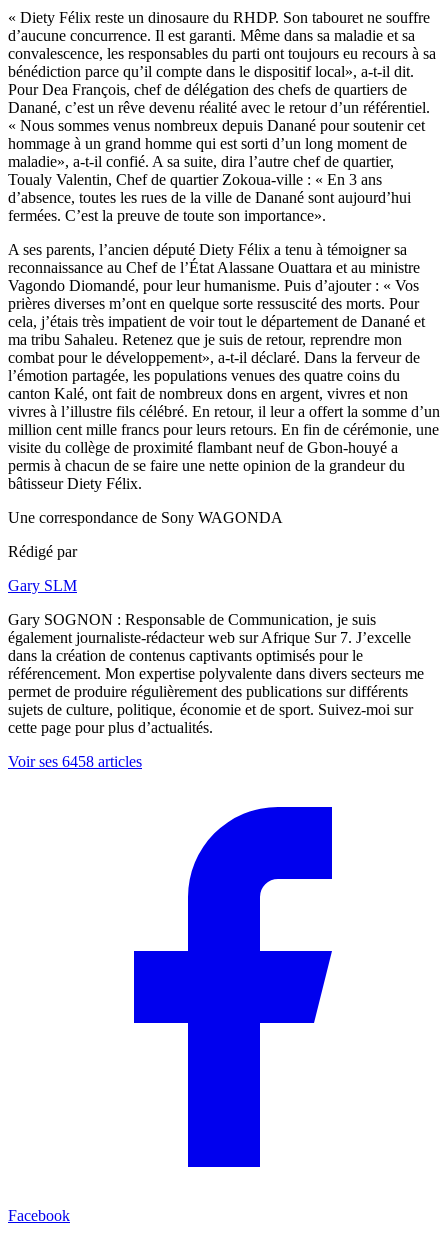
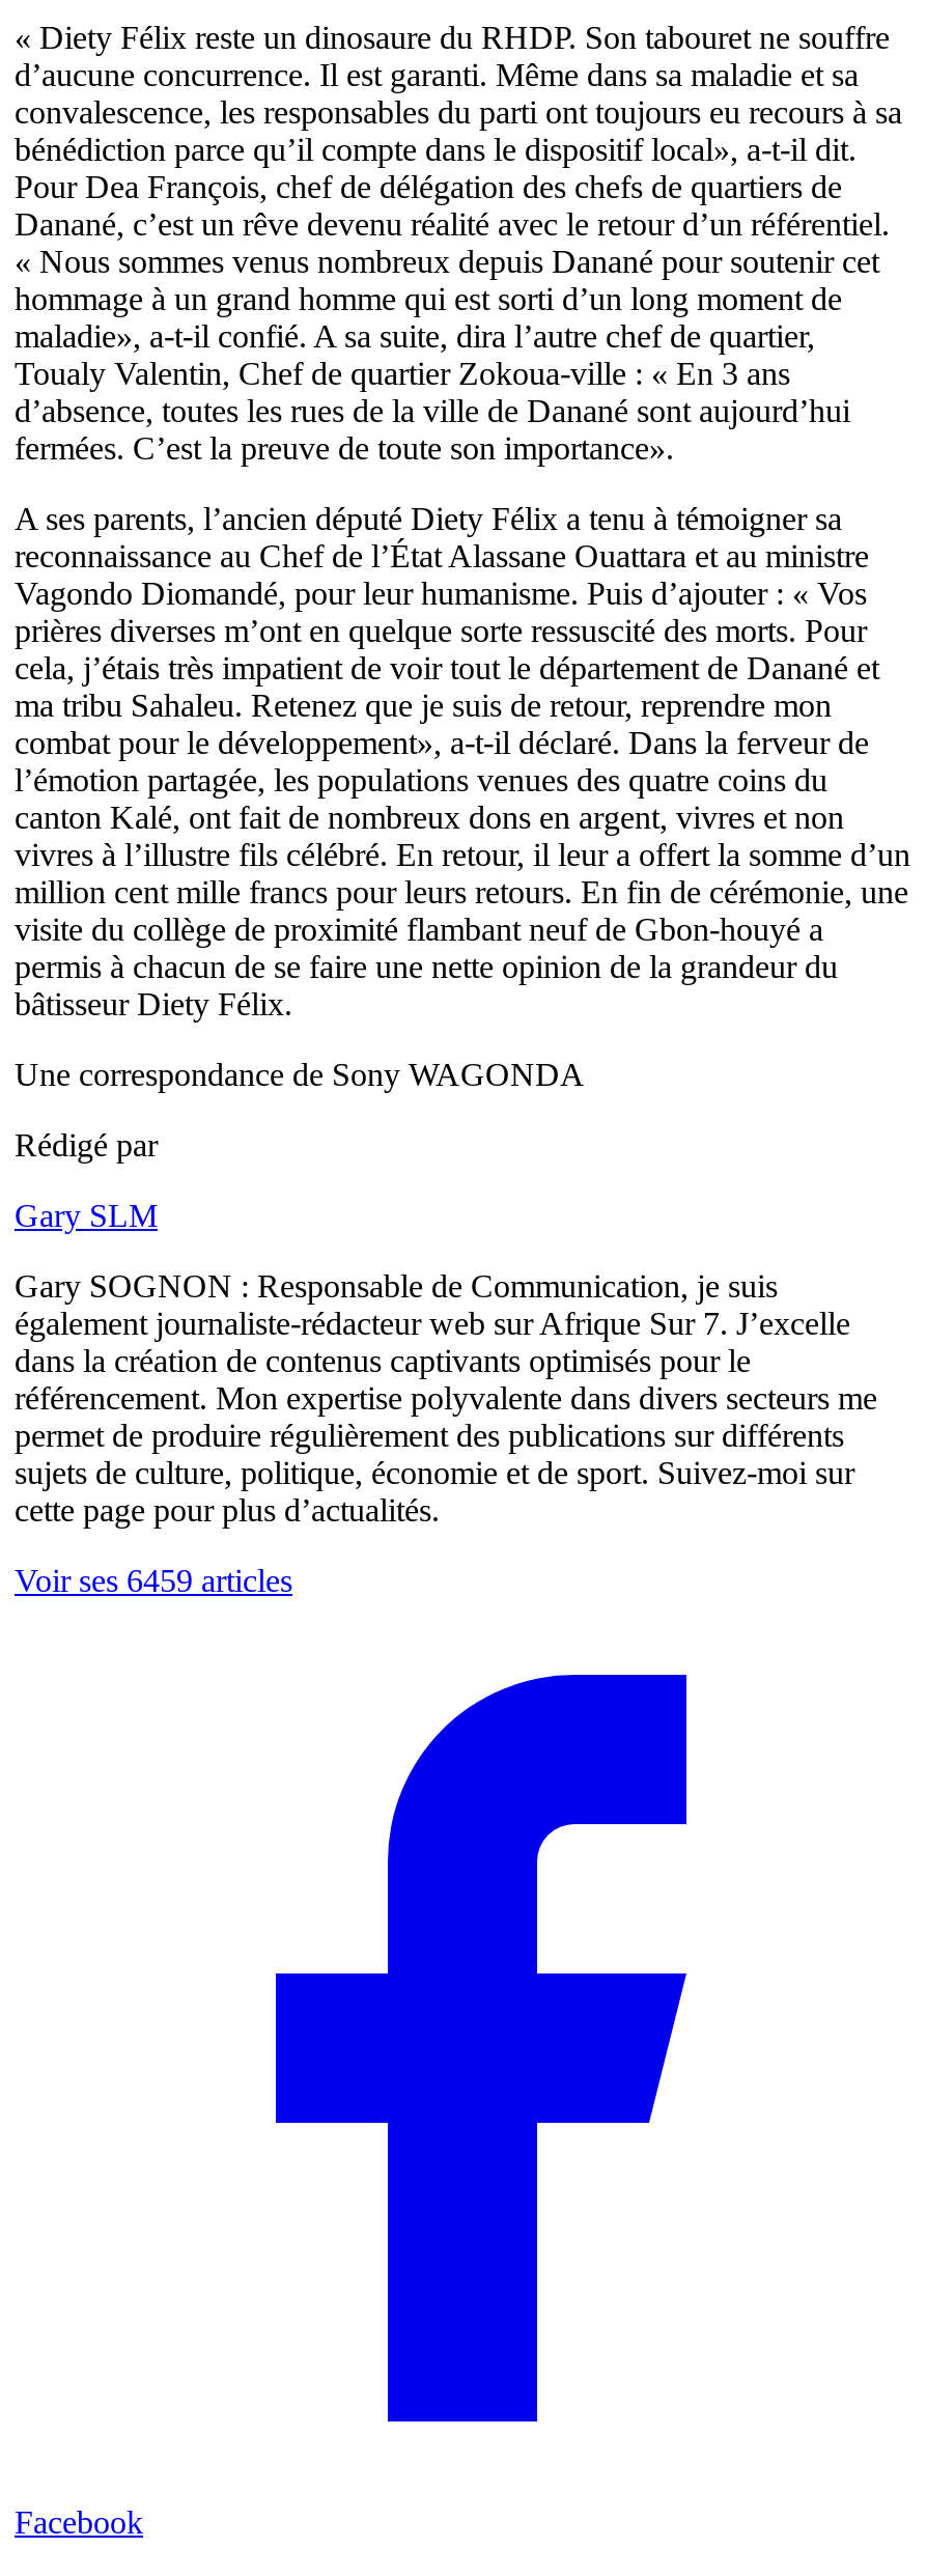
[8,753,142,770] Voir ses 6458 articles -> [15,1564,292,1599] Voir ses 6459 articles

